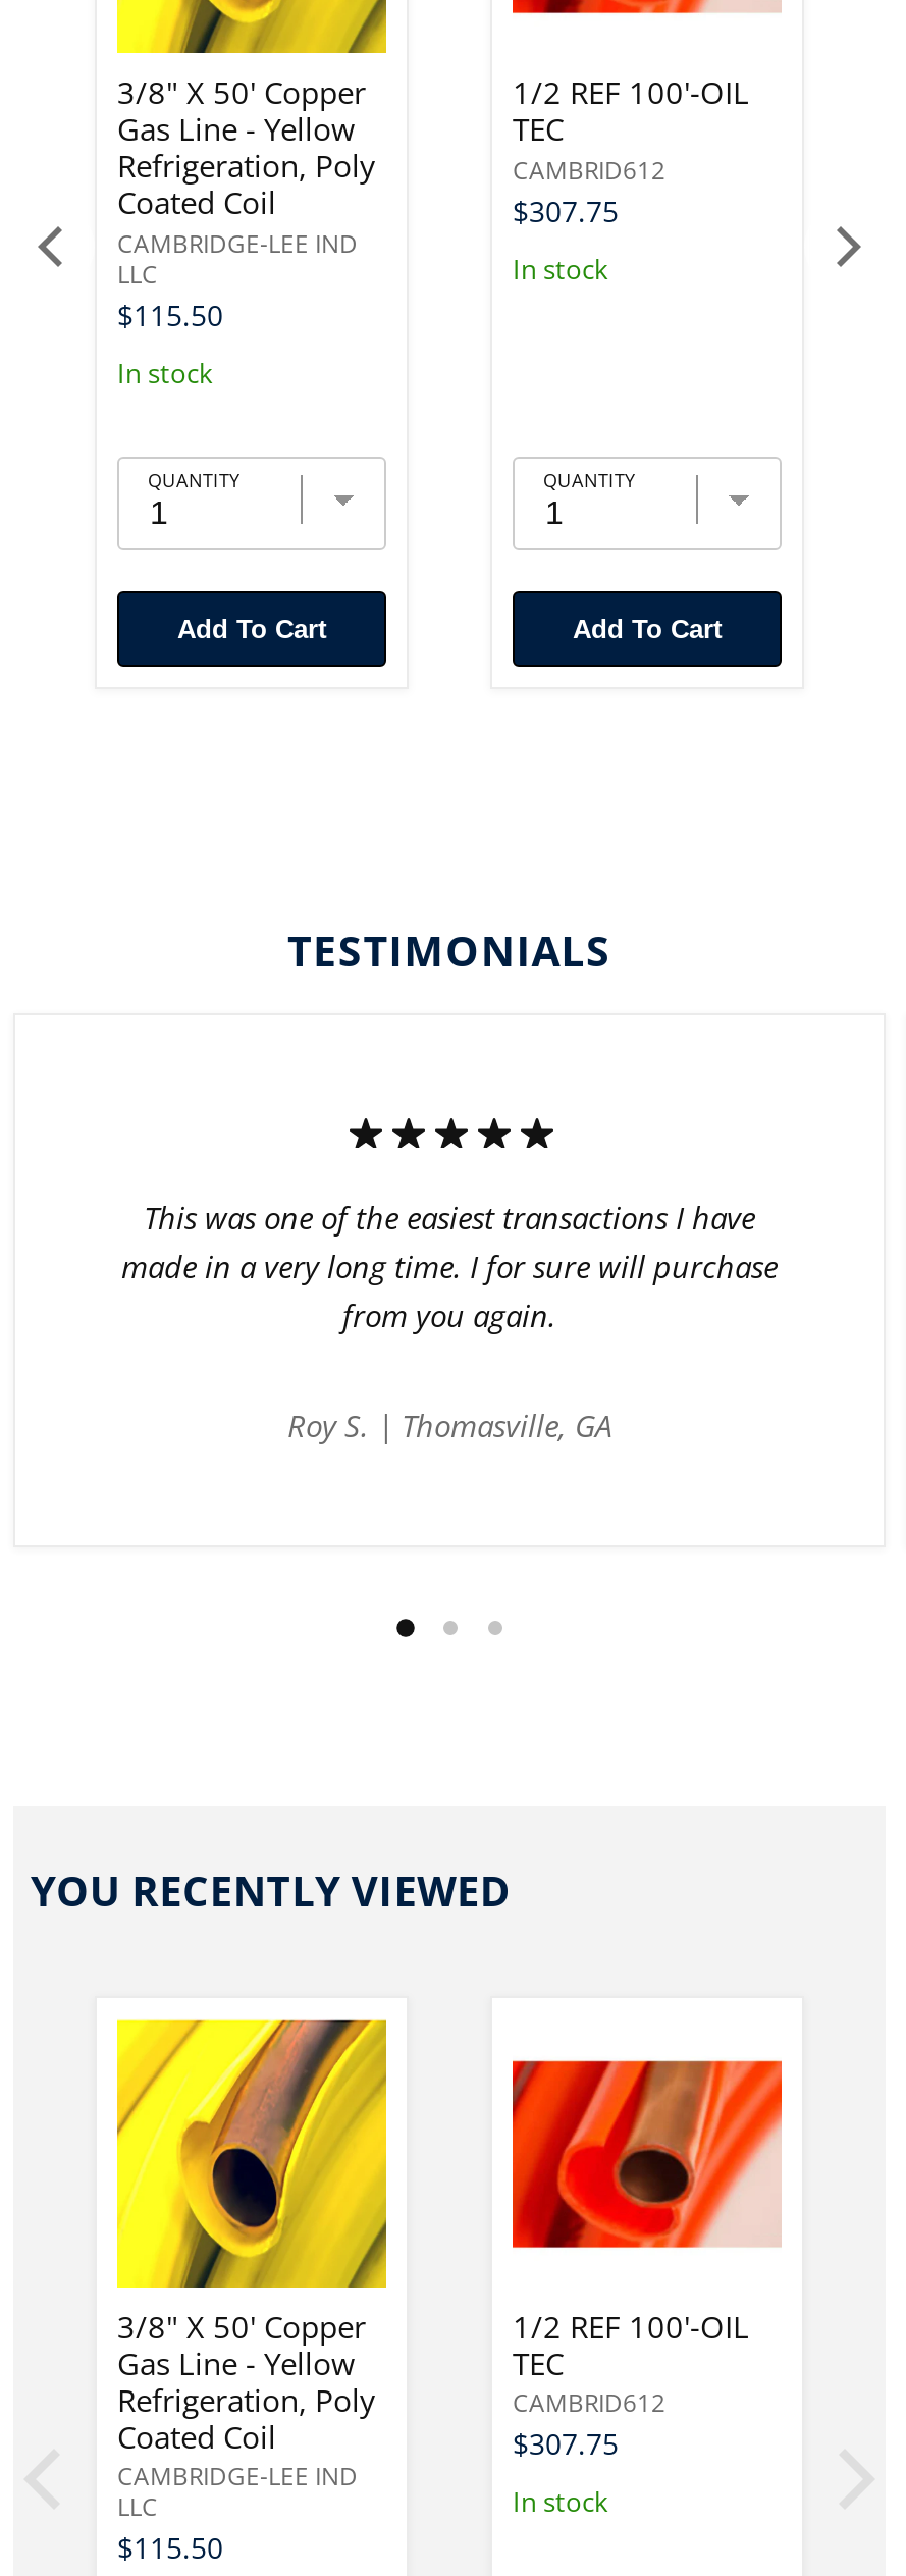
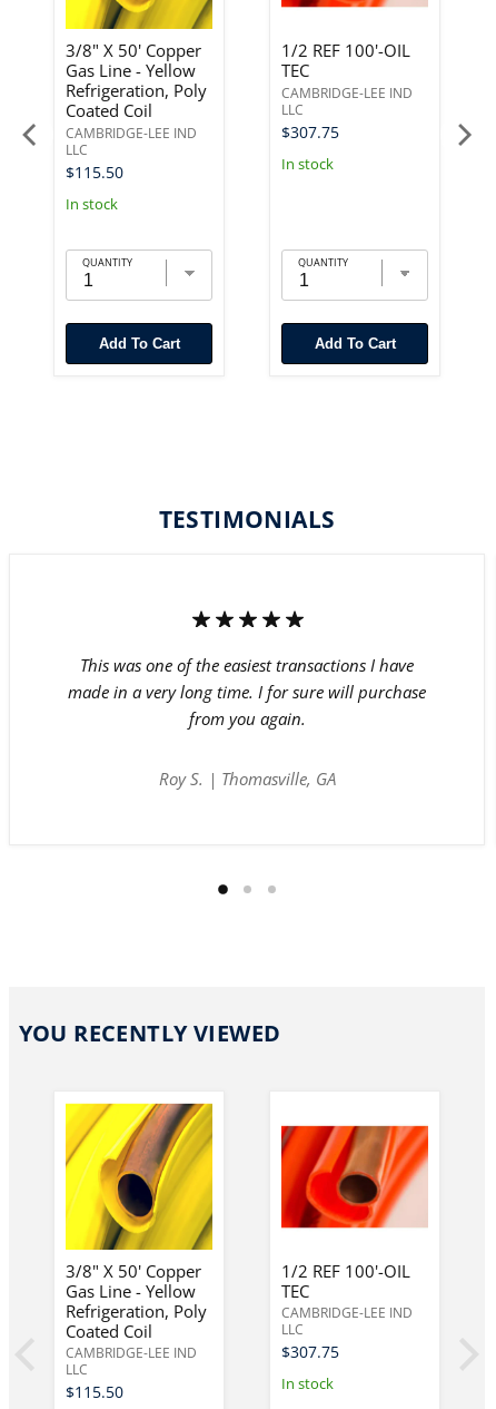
[513,153,665,188] CAMBRID612 -> [281,84,413,119] CAMBRIDGE-LEE IND | LLC
[513,2386,665,2421] CAMBRID612 -> [281,1304,413,1339] CAMBRIDGE-LEE IND | LLC

